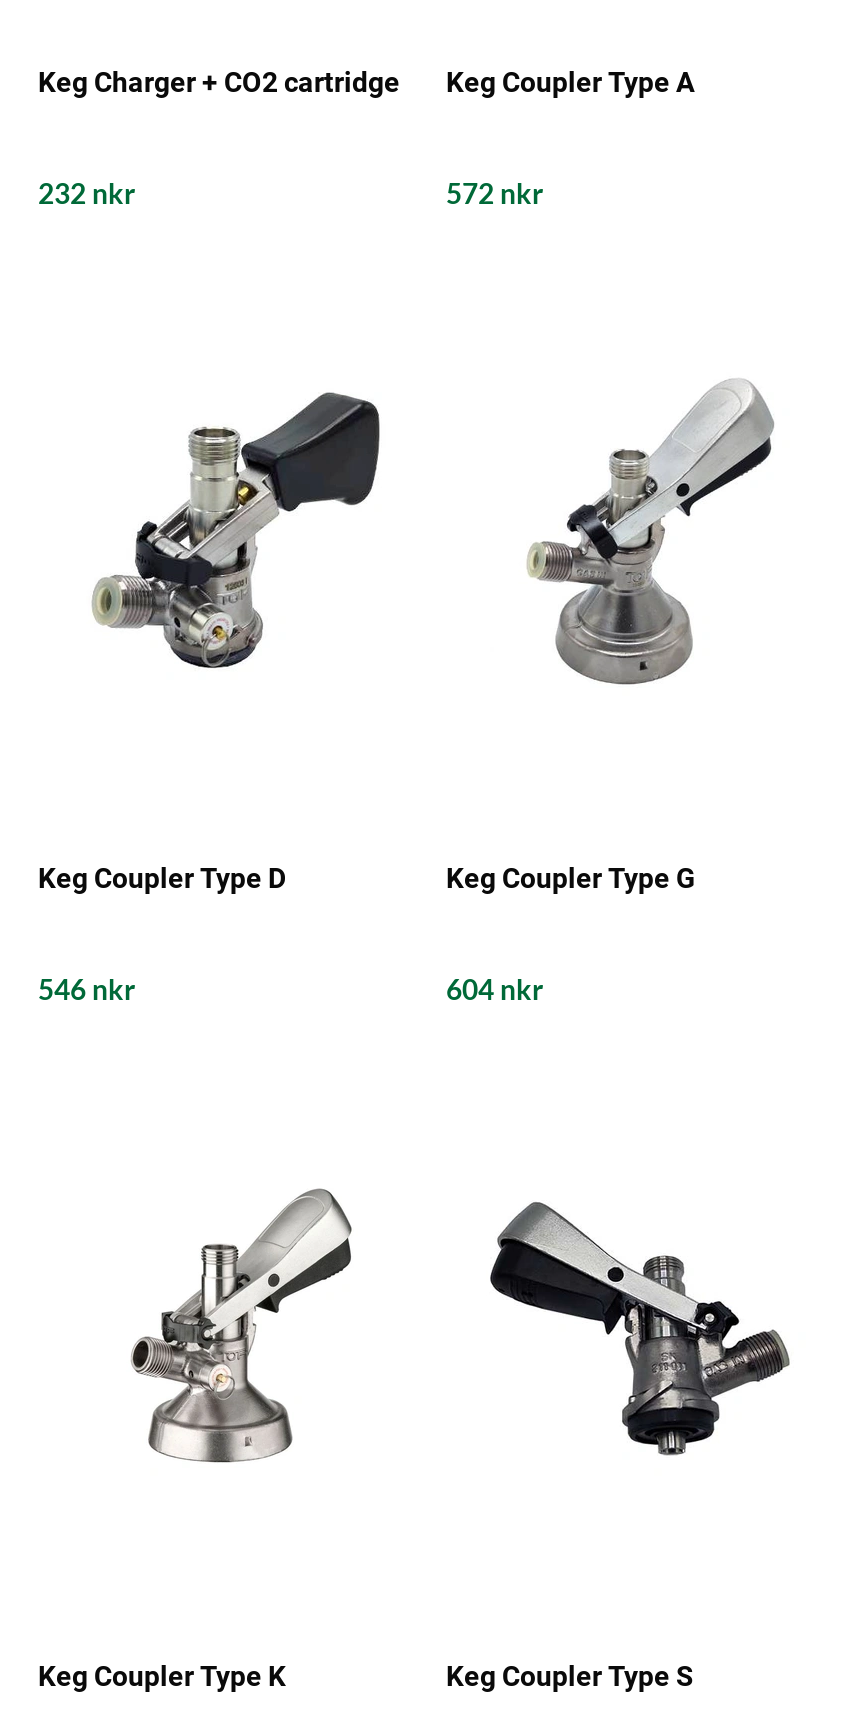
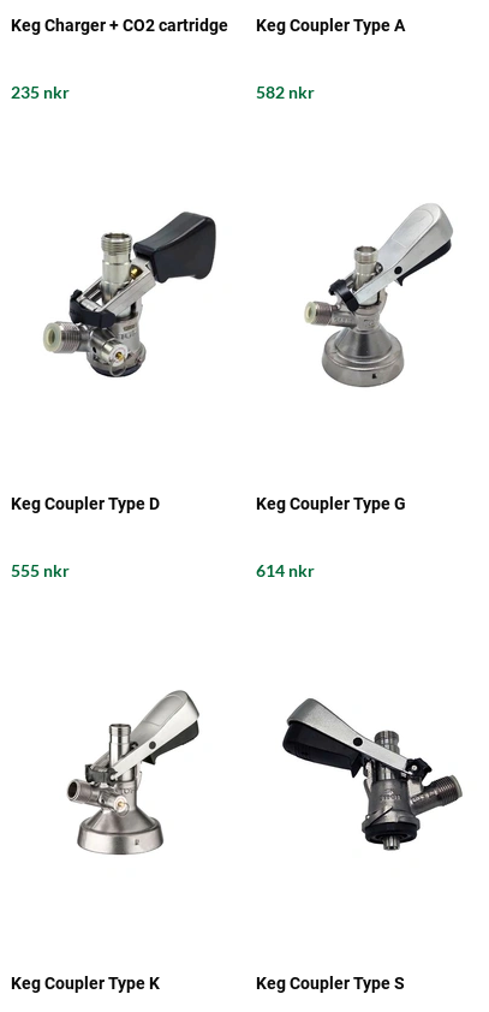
[38,175,136,209] 232 nkr -> [11,81,70,102] 235 nkr
[446,175,544,209] 572 nkr -> [256,81,315,102] 582 nkr
[38,972,136,1006] 546 nkr -> [11,560,70,581] 555 nkr
[446,972,544,1006] 604 nkr -> [256,560,315,581] 614 nkr

